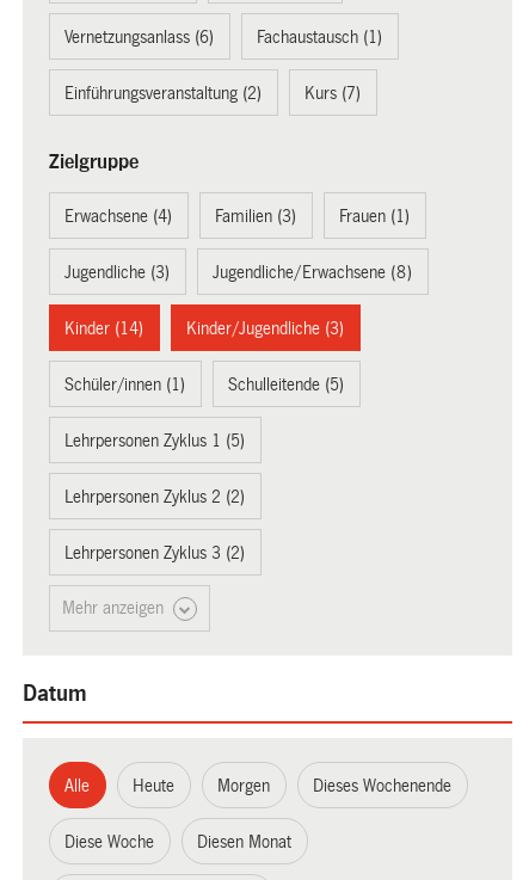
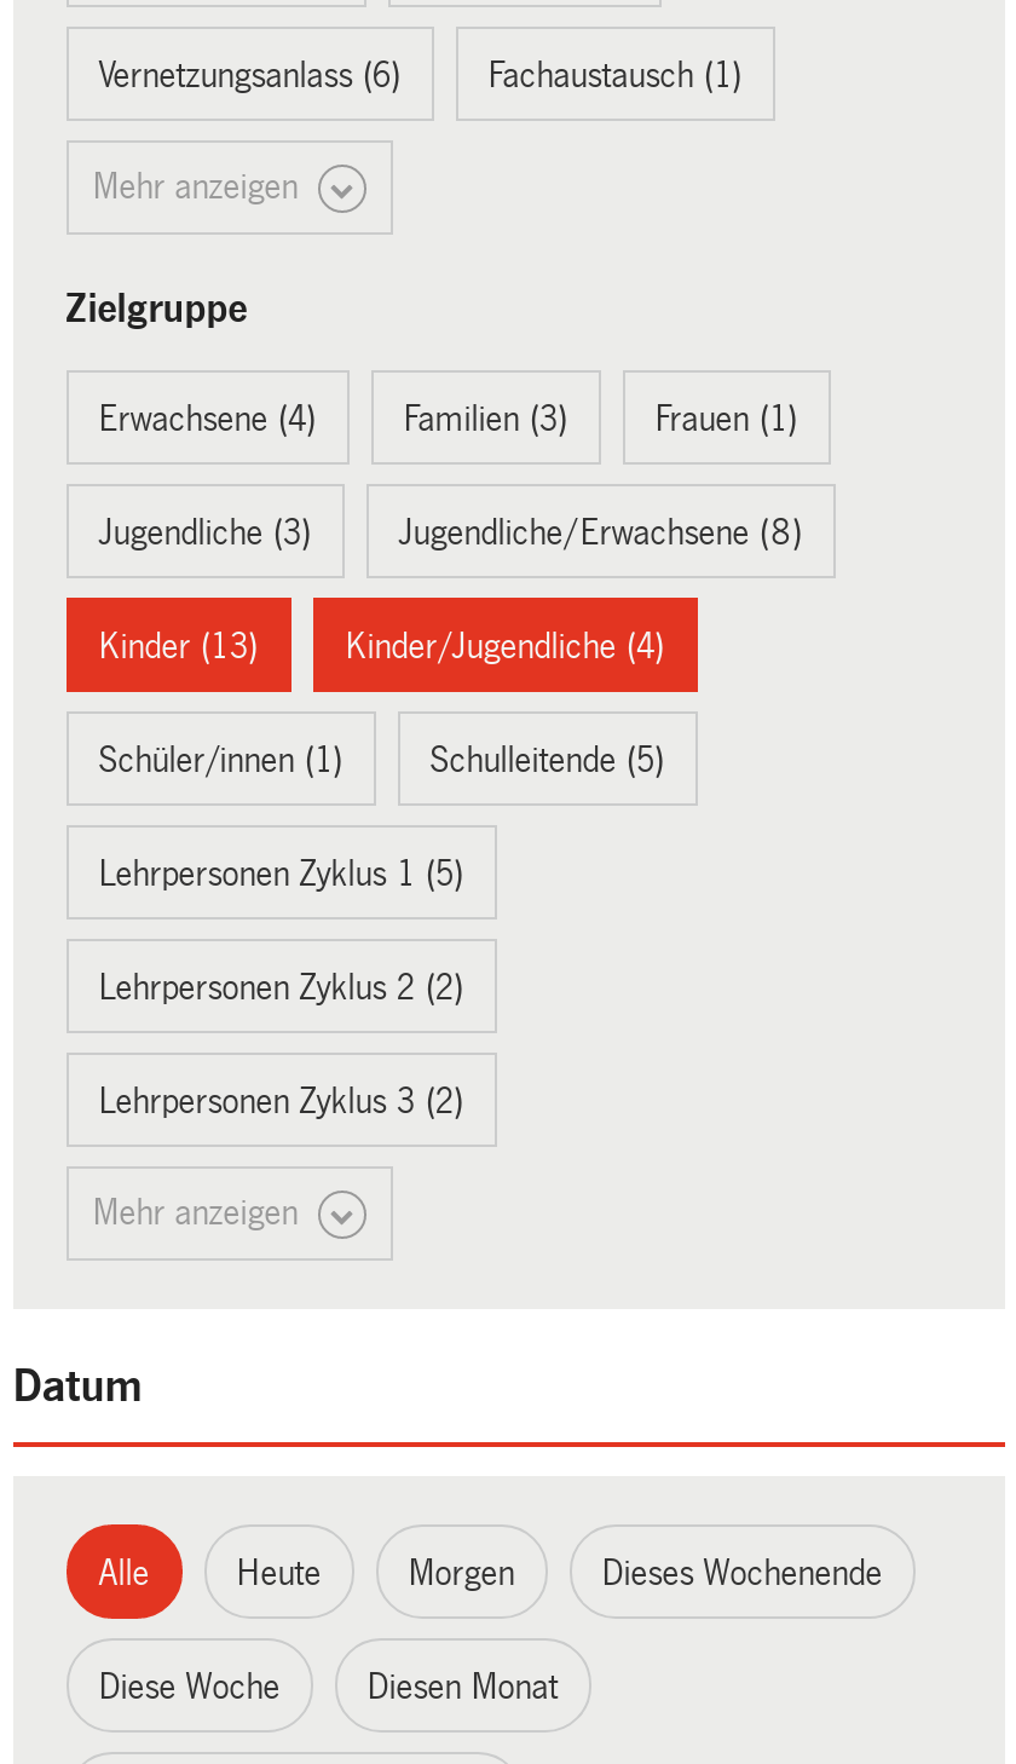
[65,83,361,102] Einführungsveranstaltung (2) | Kurs (7) -> [93,167,308,206] Mehr anzeigen
[65,319,144,338] Kinder (14) -> [98,626,258,665] Kinder (13)
[187,319,344,338] Kinder/Jugendliche (3) -> [345,626,665,665] Kinder/Jugendliche (4)

